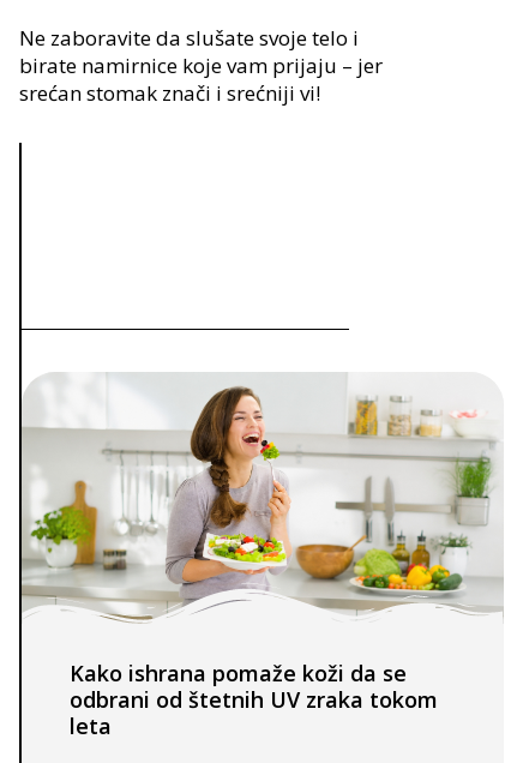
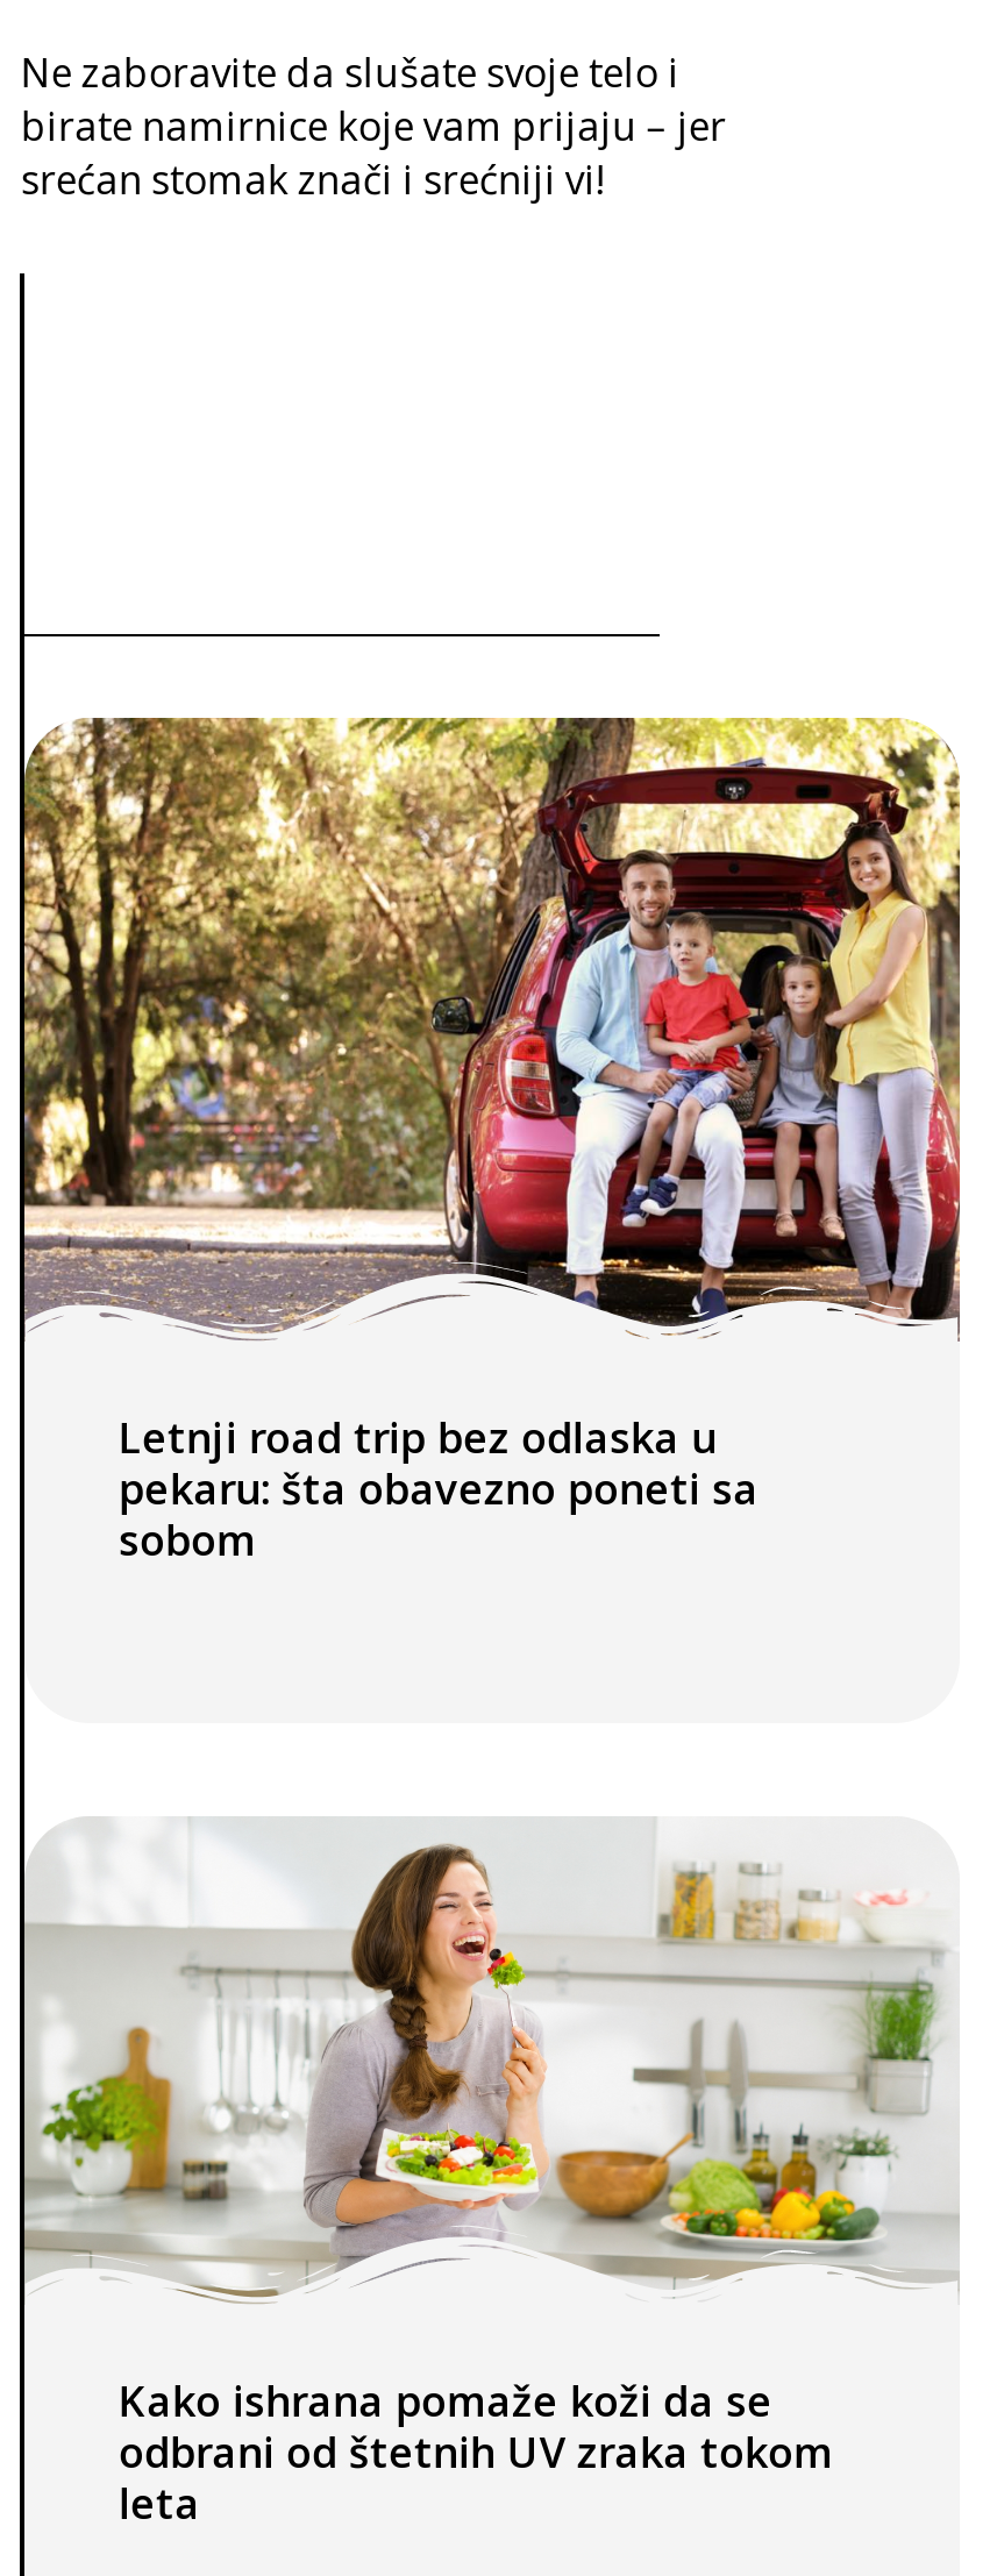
none -> [22,716,962,1568] [image] | Letnji road trip bez odlaska u | pekaru: šta obavezno poneti sa | sobom

